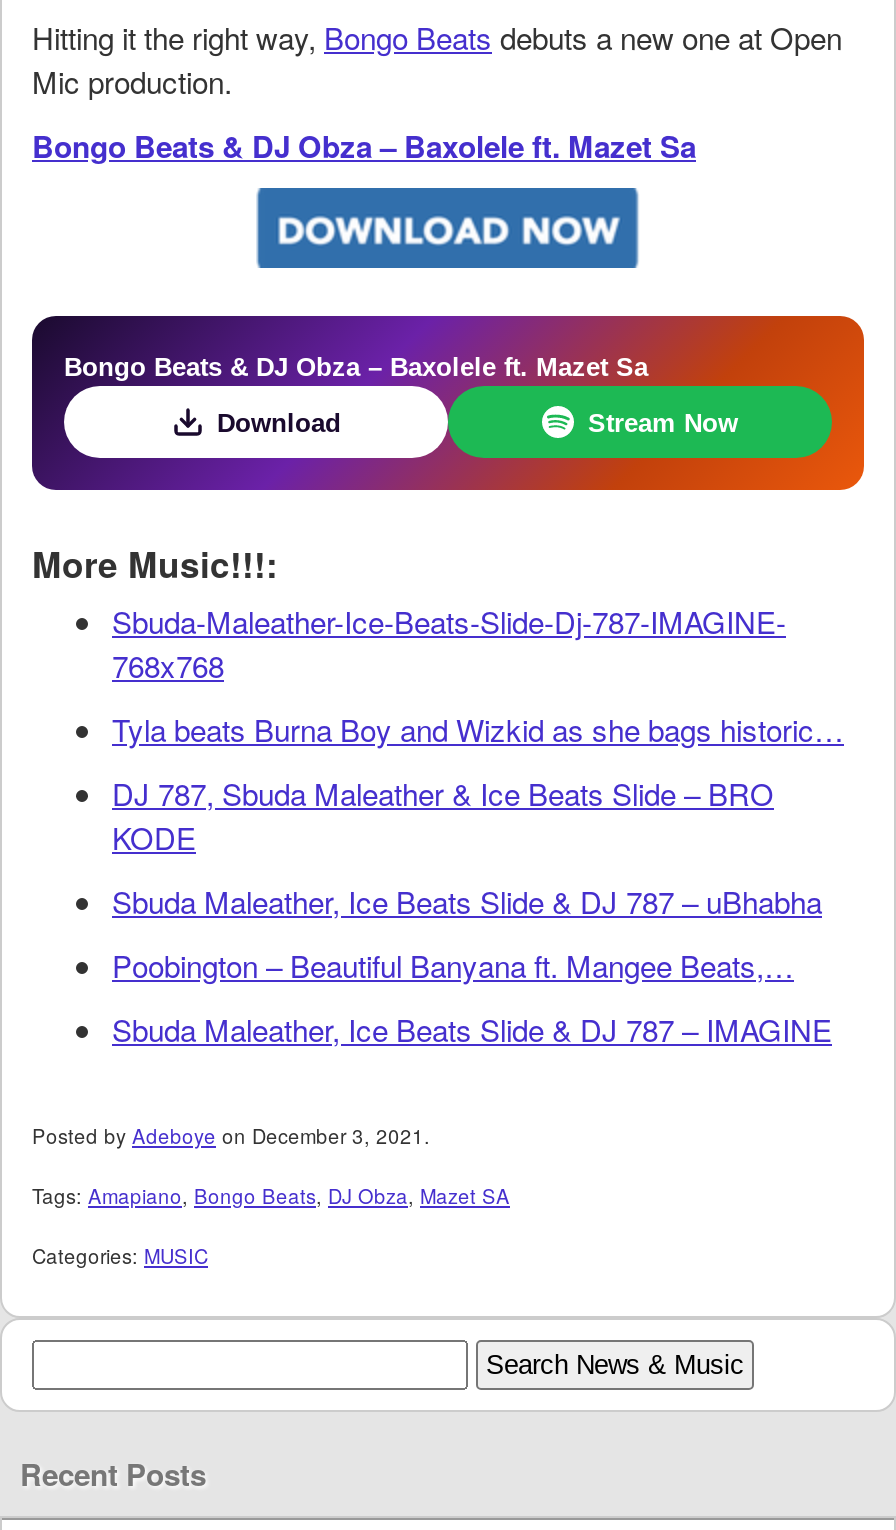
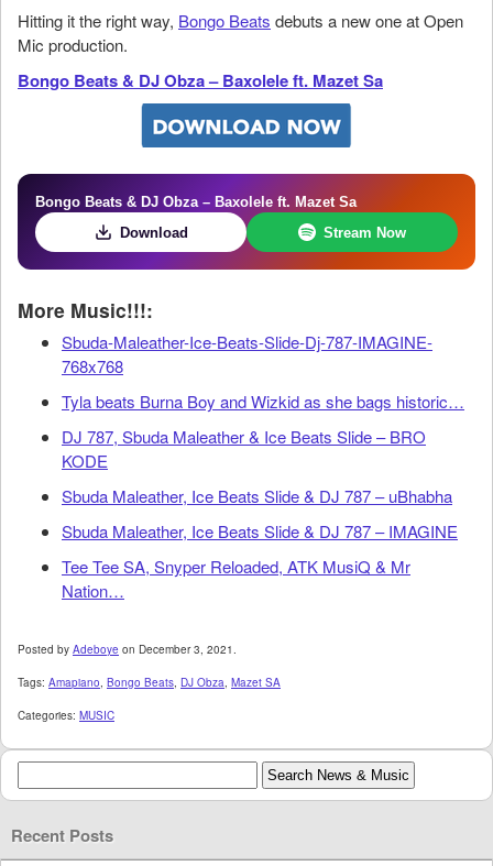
[112,944,794,986] Poobington – Beautiful Banyana ft. Mangee Beats,… -> none
moved [112,1008,832,1050] -> [62,519,458,543]: Sbuda Maleather, Ice Beats Slide & DJ 787 – IMAGINE
none -> [62,555,410,602] Tee Tee SA, Snyper Reloaded, ATK MusiQ & Mr | Nation…

